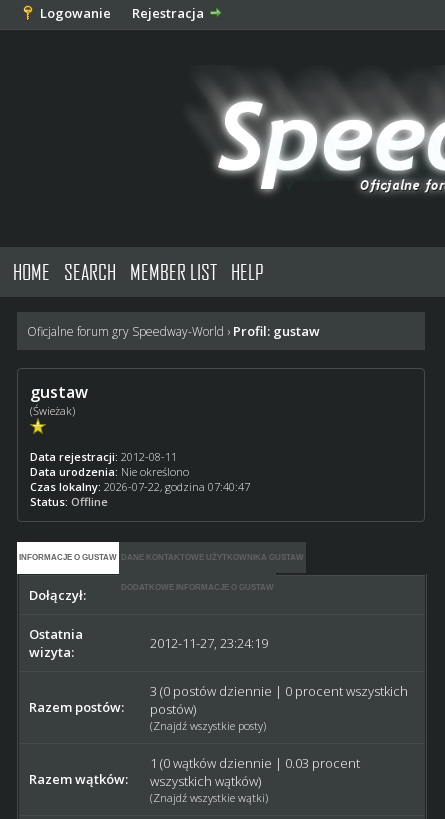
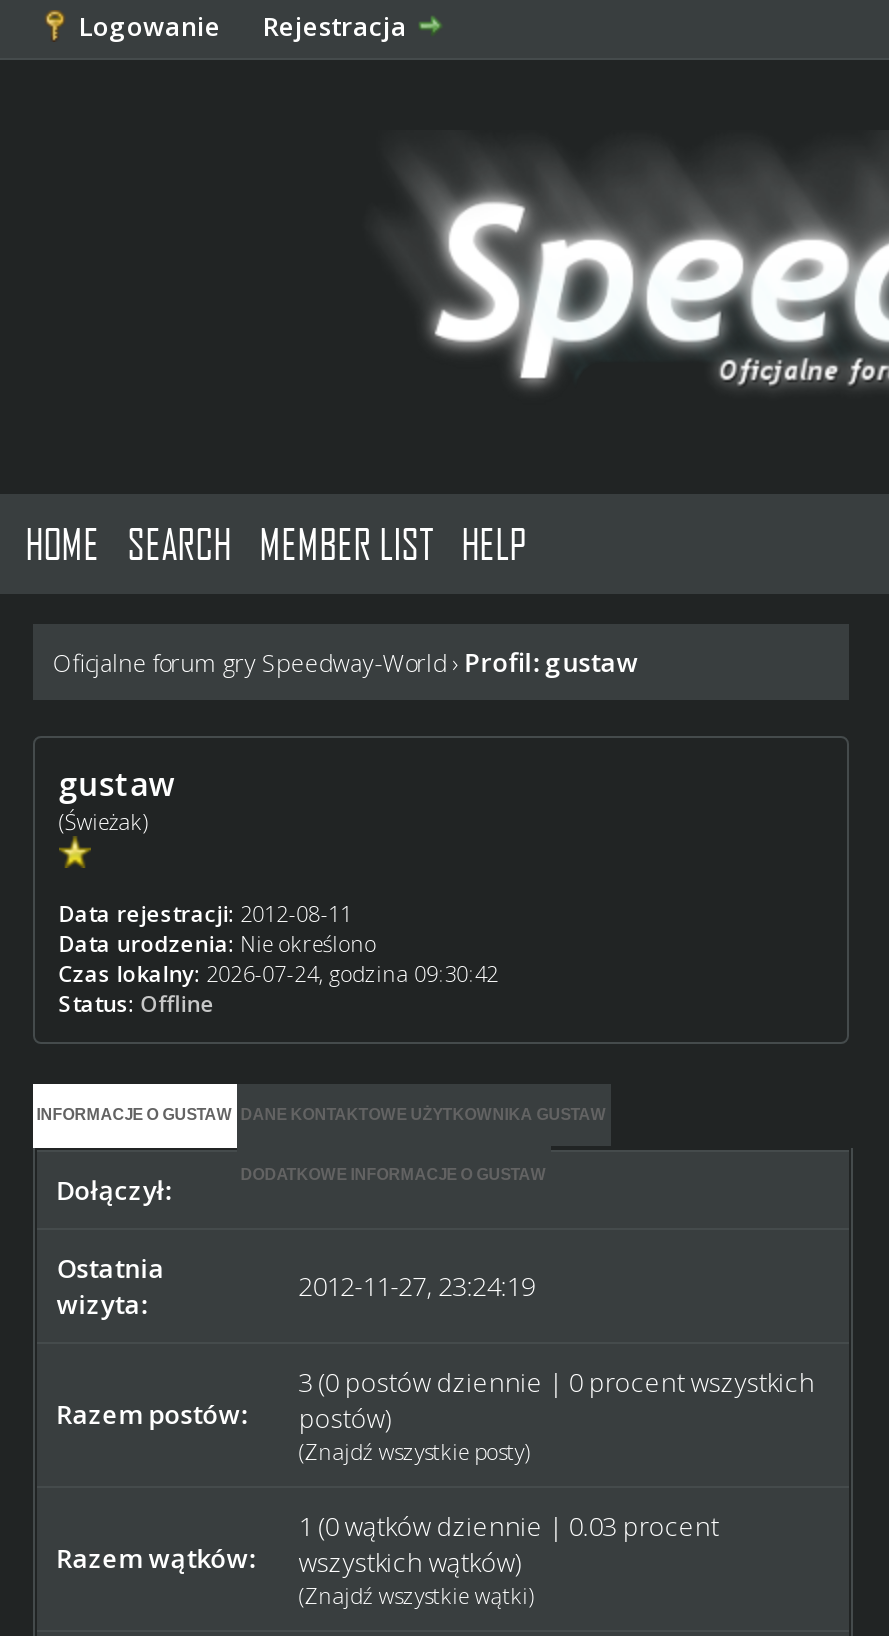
[30,479,250,494] Czas lokalny: 2026-07-22, godzina 07:40:47 -> [58,958,498,988] Czas lokalny: 2026-07-24, godzina 09:30:42

